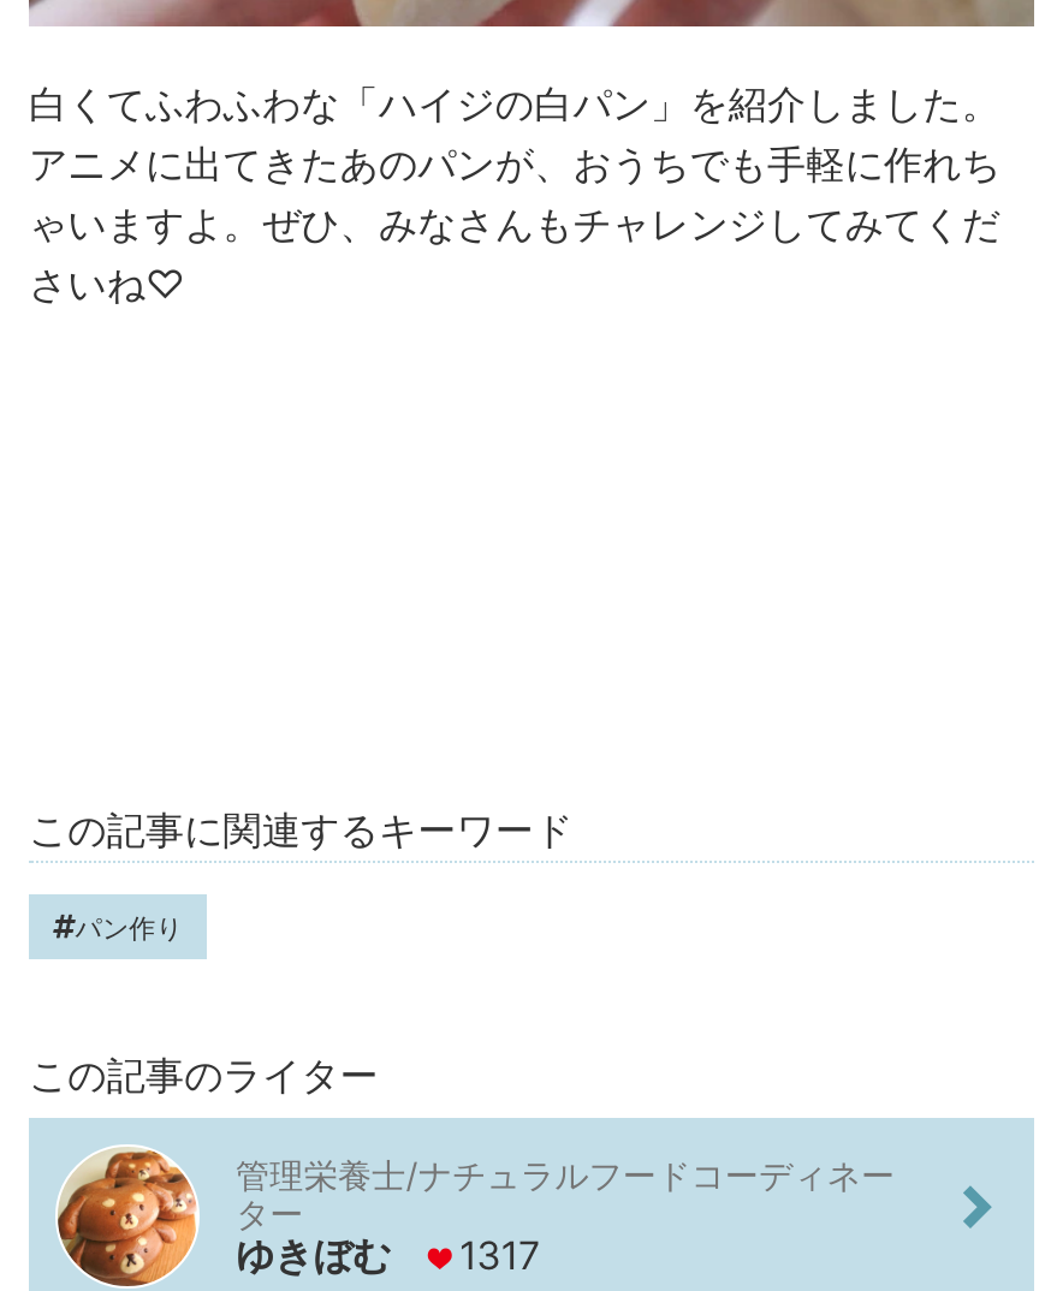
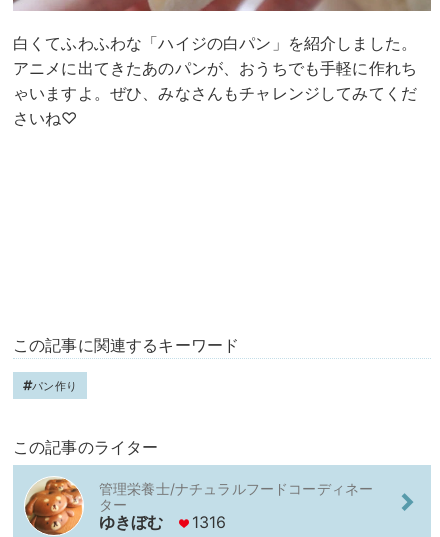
[236,1230,540,1278] ゆきぼむ 1317 -> [99,512,227,532] ゆきぼむ 1316

